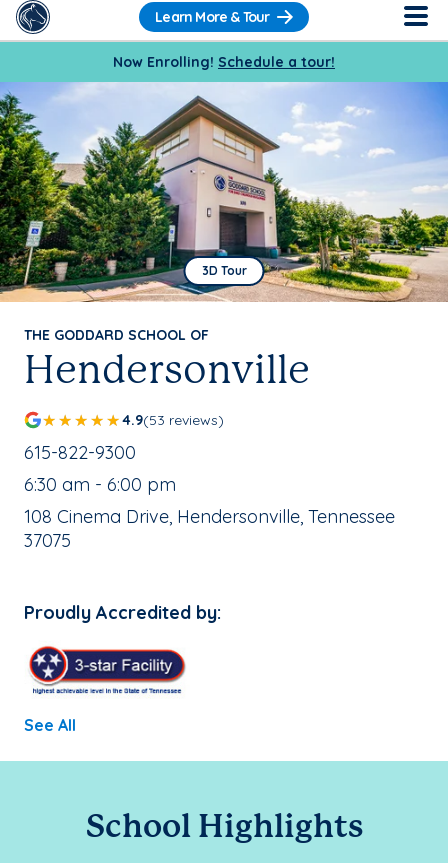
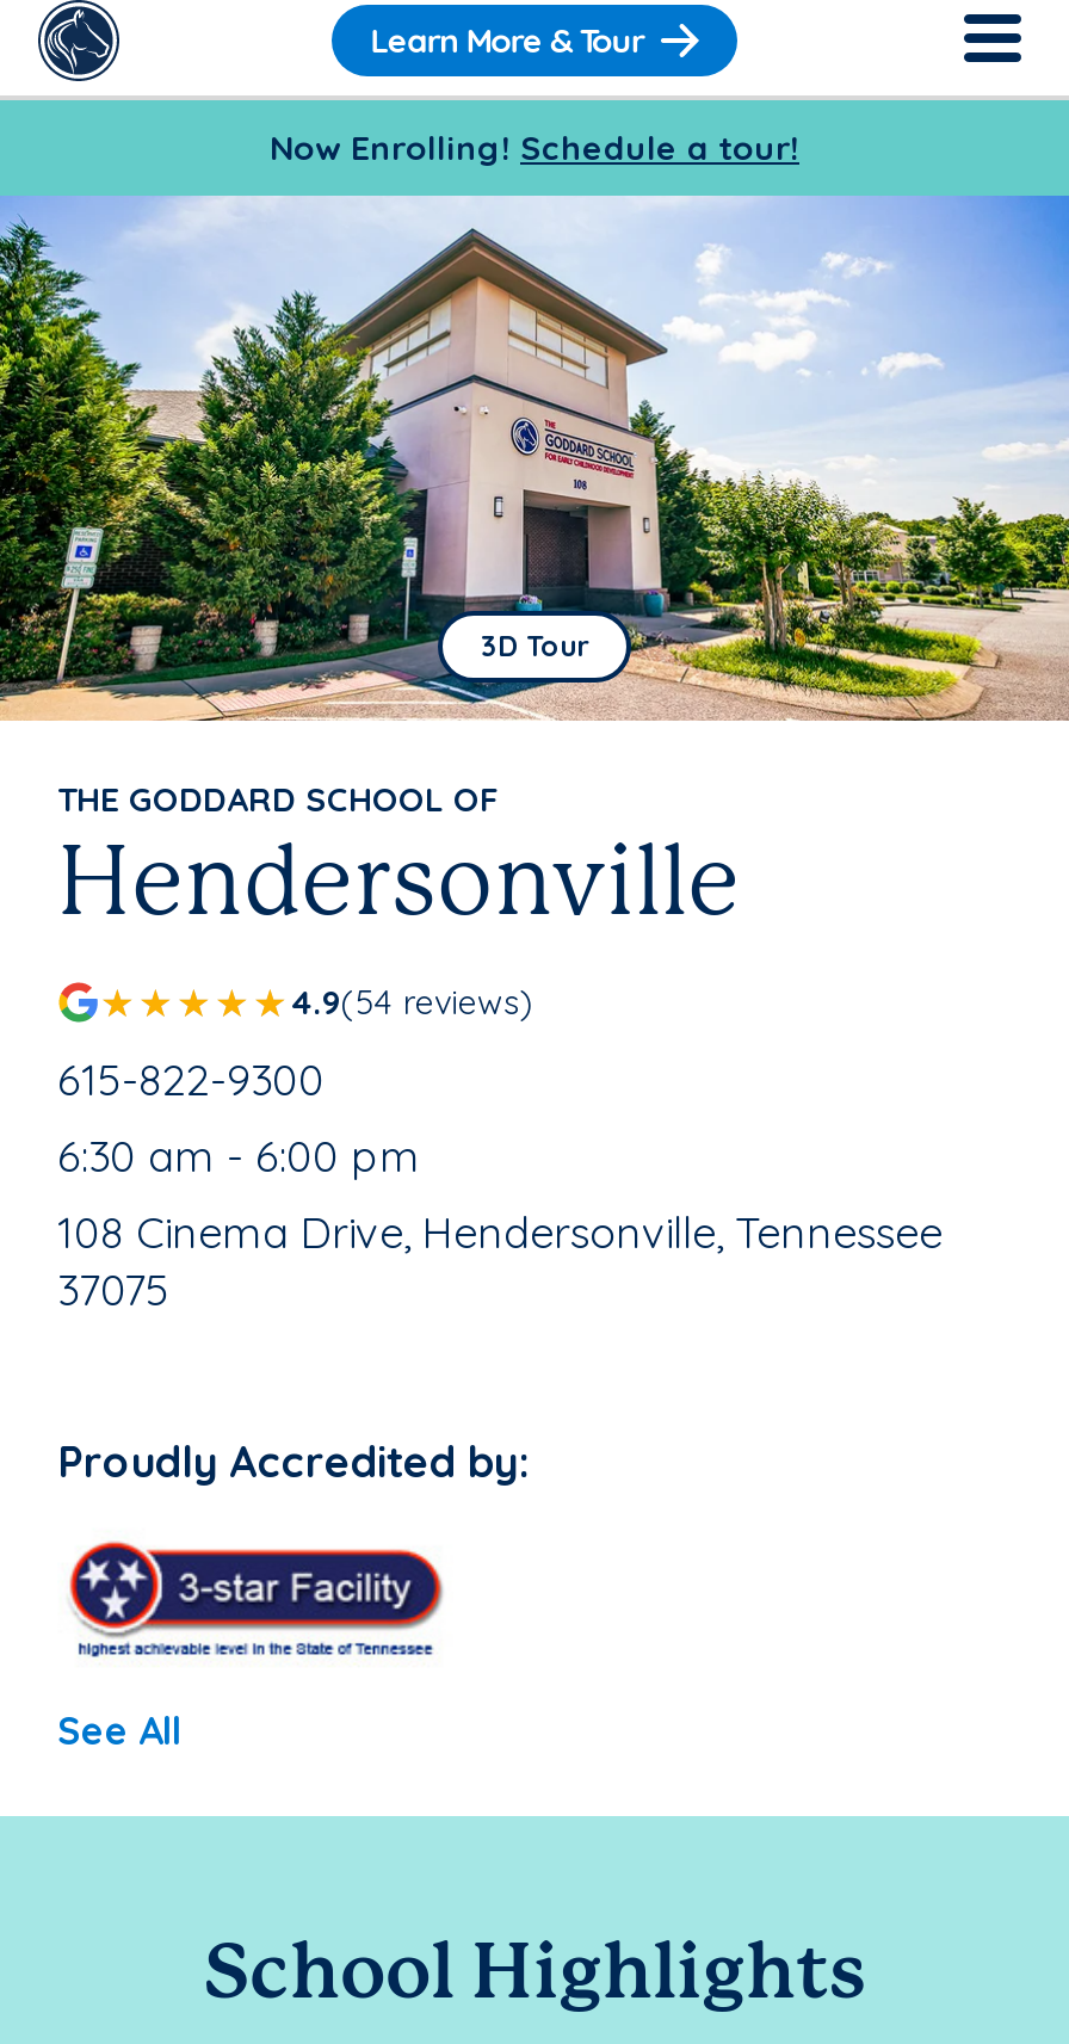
[122,411,224,429] 4.9(53 reviews) -> [291,981,534,1024] 4.9(54 reviews)

